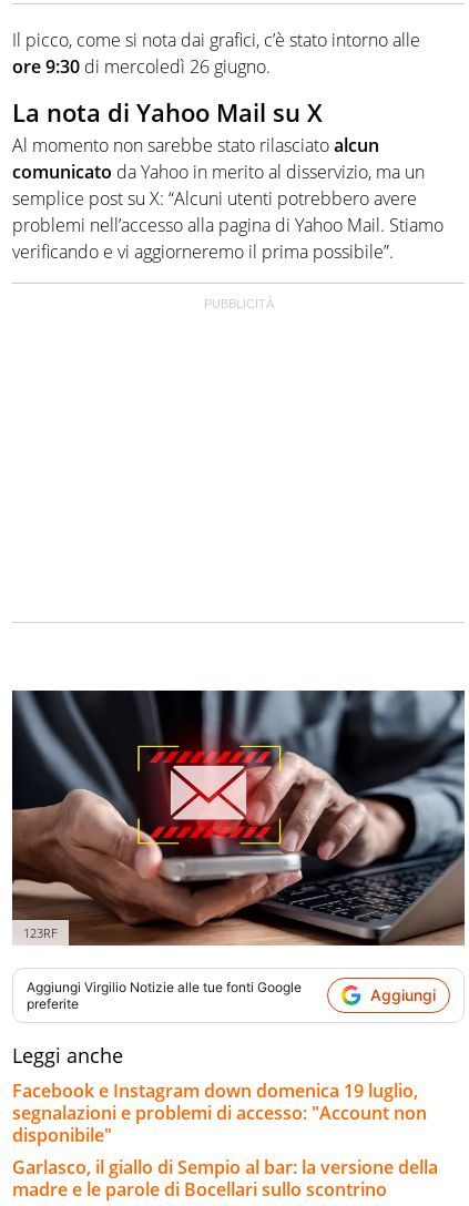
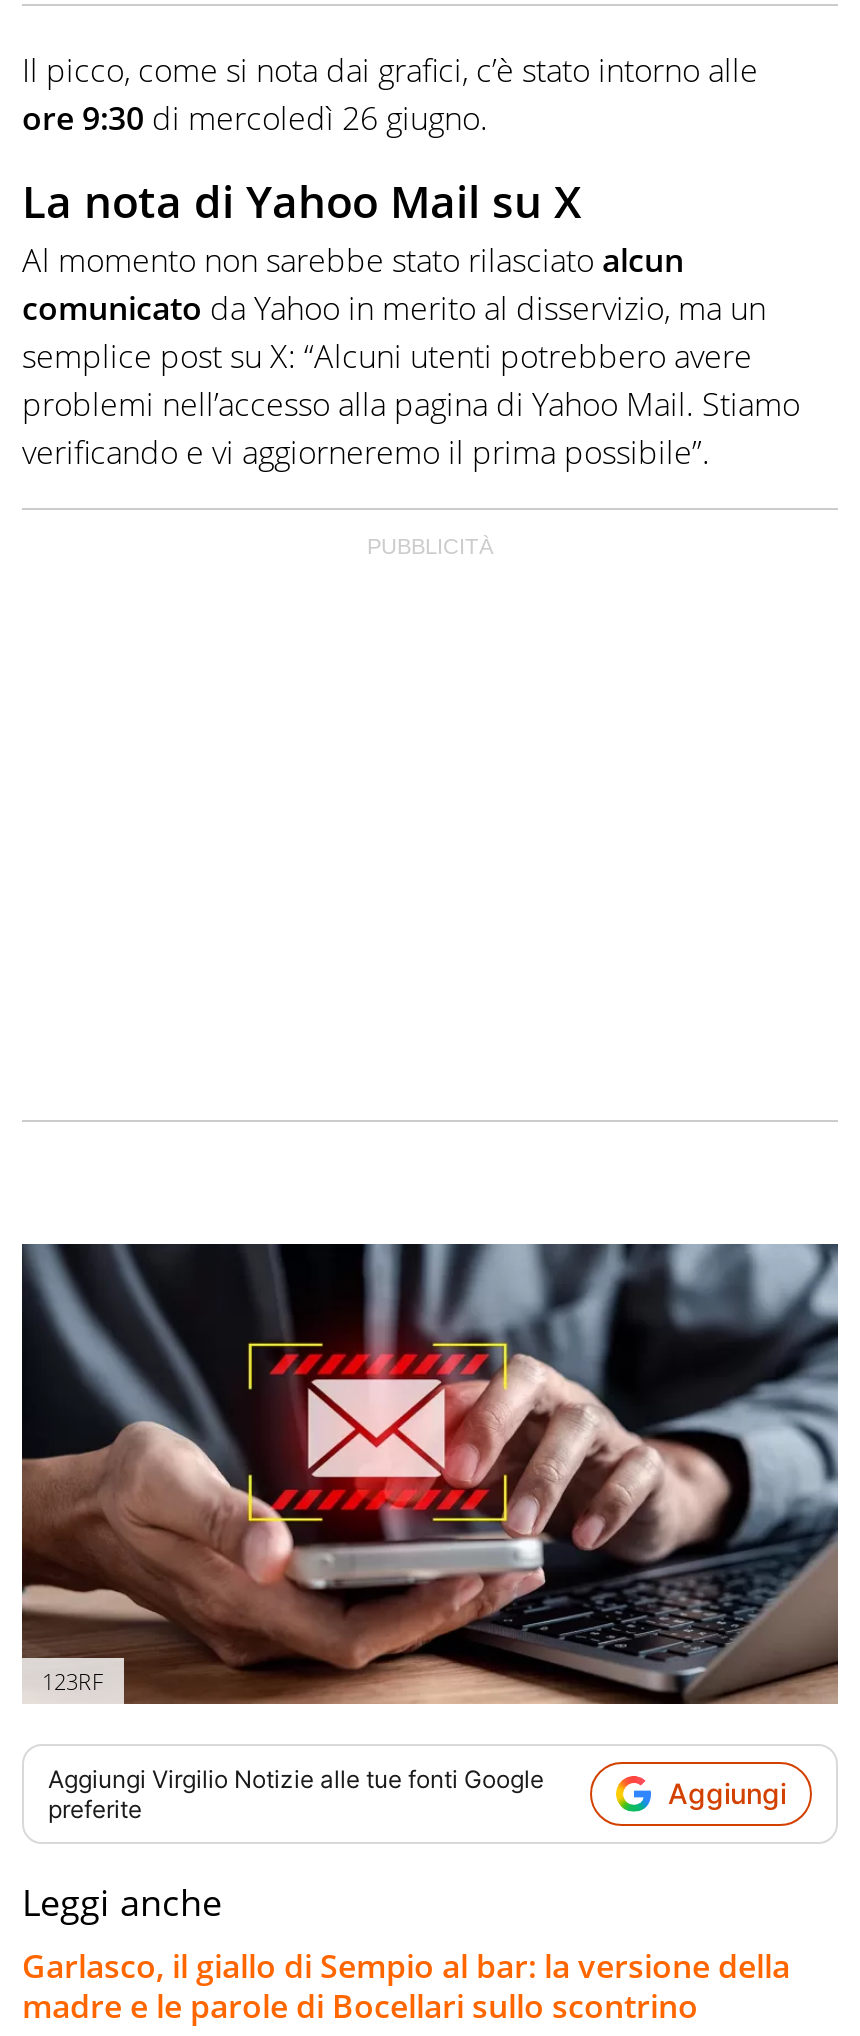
[12,1078,427,1147] Facebook e Instagram down domenica 19 luglio, | segnalazioni e problemi di accesso: "Account non | disponibile" -> none

